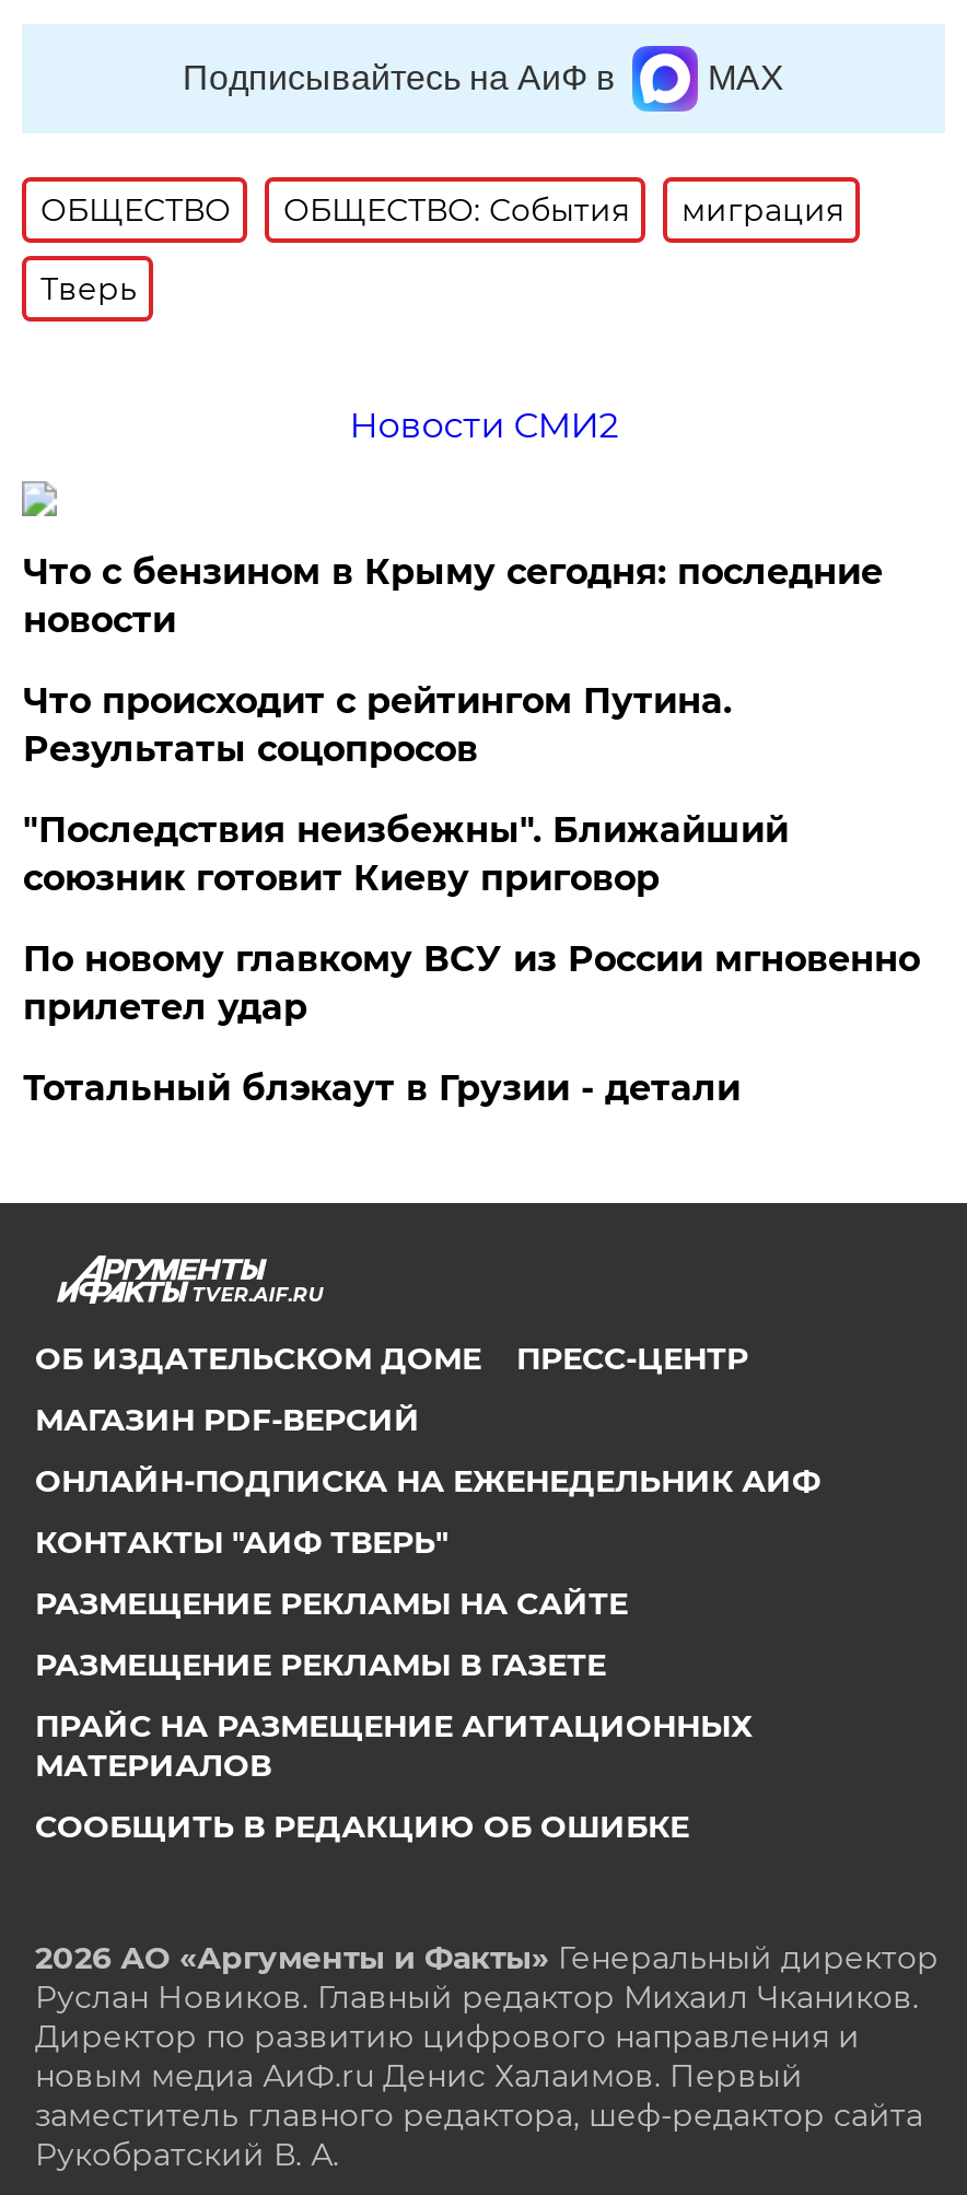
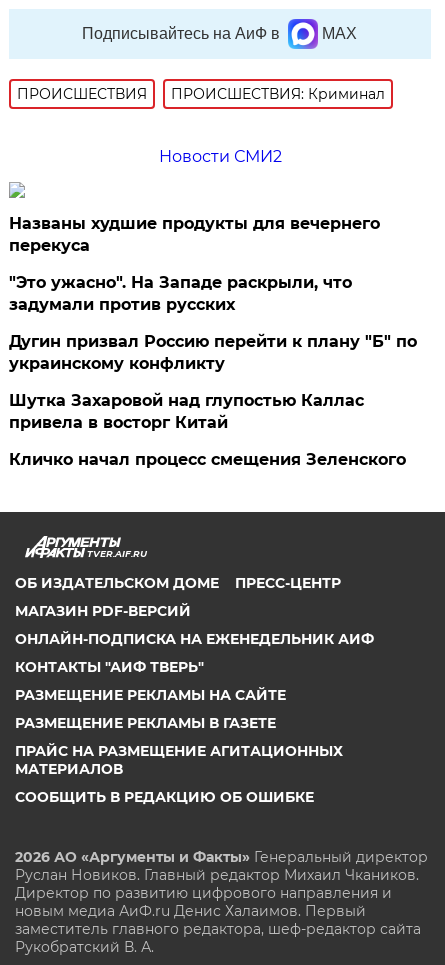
[40,191,843,310] ОБЩЕСТВО | ОБЩЕСТВО: События | миграция | Тверь -> [17,85,385,103] ПРОИСШЕСТВИЯ | ПРОИСШЕСТВИЯ: Криминал
[23,552,883,642] Что с бензином в Крыму сегодня: последние | новости -> [9,214,380,255] Названы худшие продукты для вечернего | перекуса
[23,681,732,771] Что происходит с рейтингом Путина. | Результаты соцопросов -> [9,273,352,314] "Это ужасно". На Западе раскрыли, что | задумали против русских
[23,810,788,900] "Последствия неизбежны". Ближайший | союзник готовит Киеву приговор -> [9,332,417,373] Дугин призвал Россию перейти к плану "Б" по | украинскому конфликту
[23,939,920,1029] По новому главкому ВСУ из России мгновенно | прилетел удар -> [9,391,364,432] Шутка Захаровой над глупостью Каллас | привела в восторг Китай
[23,1069,740,1110] Тотальный блэкаут в Грузии - детали -> [9,450,406,469] Кличко начал процесс смещения Зеленского

